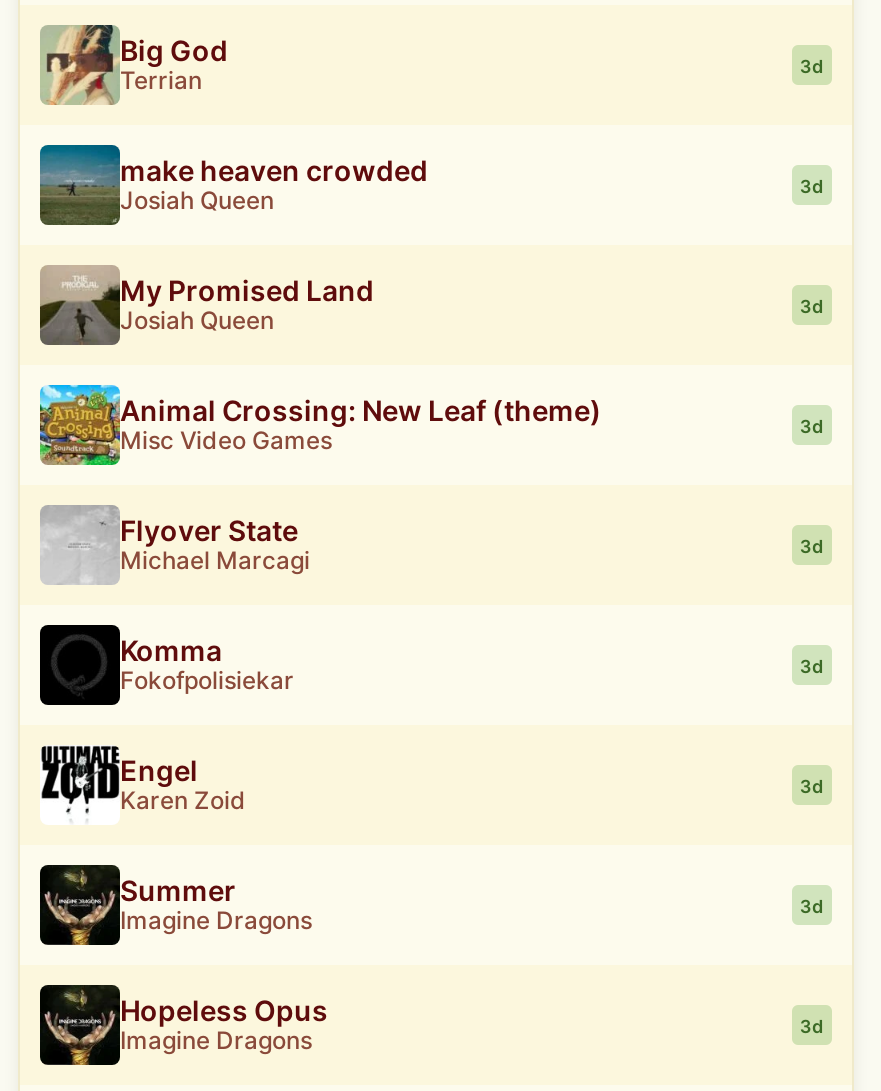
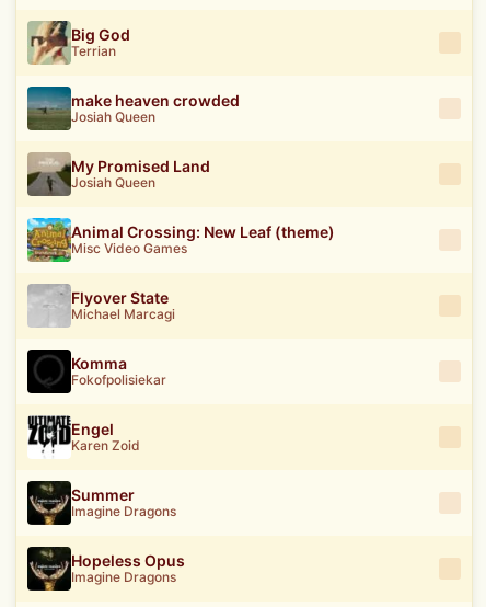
[800,54,824,76] 3d -> none
[800,174,824,196] 3d -> none
[800,294,824,316] 3d -> none
[800,414,824,436] 3d -> none
[800,534,824,556] 3d -> none
[800,654,824,676] 3d -> none
[800,774,824,796] 3d -> none
[800,894,824,916] 3d -> none
[800,1014,824,1036] 3d -> none

